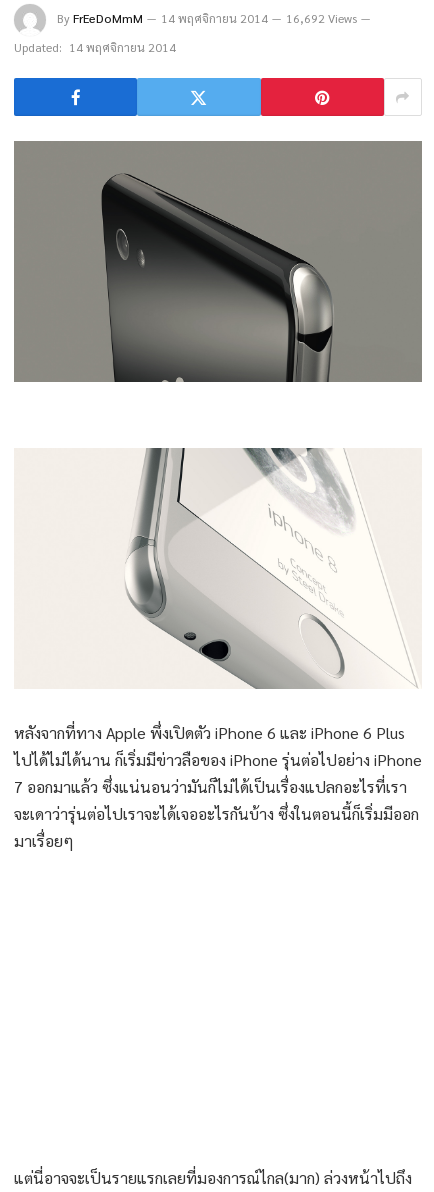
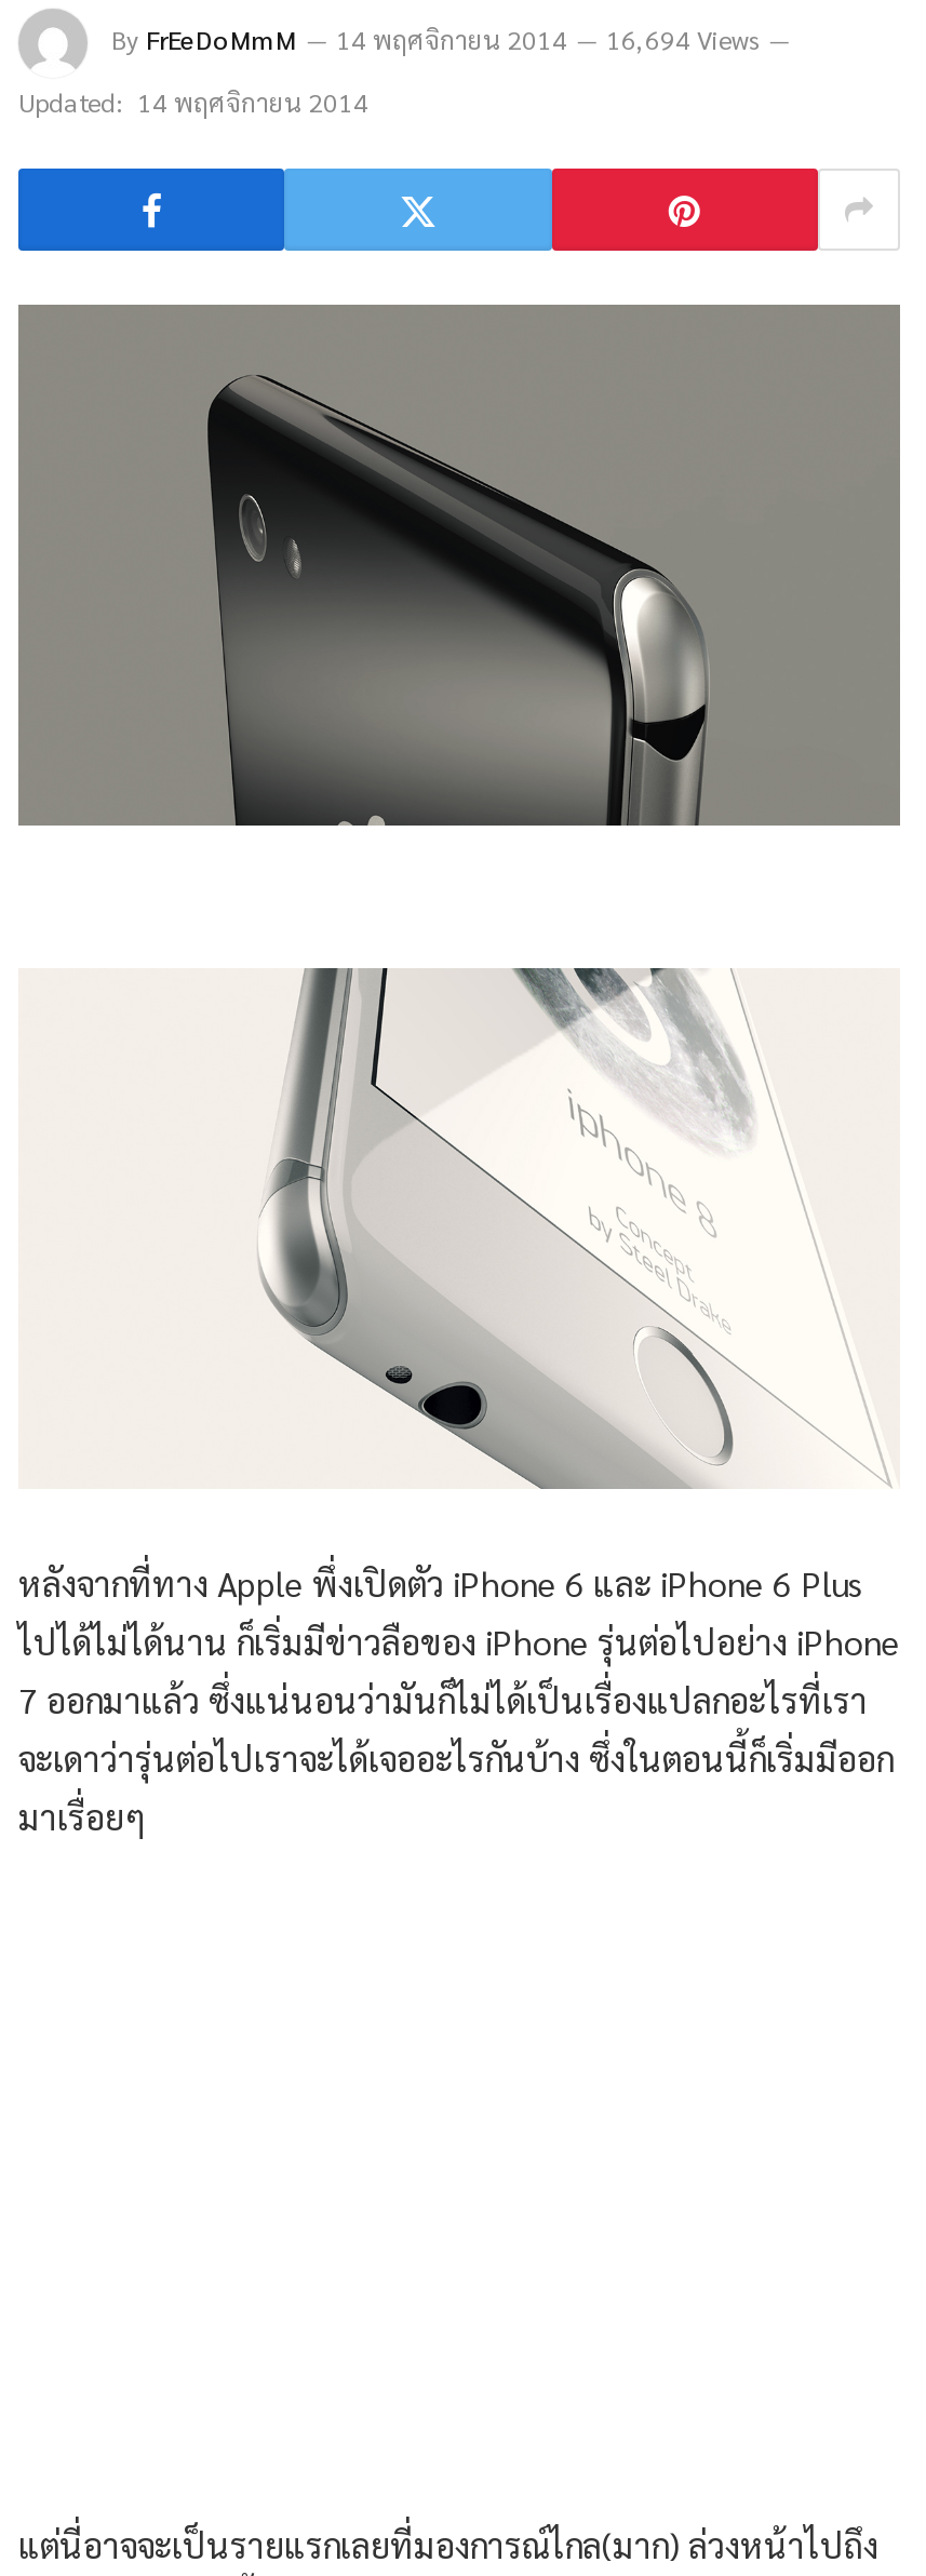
[57,10,357,26] By FrEeDoMmM 14 พฤศจิกายน 2014 16,692 Views -> [111,22,760,57] By FrEeDoMmM 14 พฤศจิกายน 2014 16,694 Views

